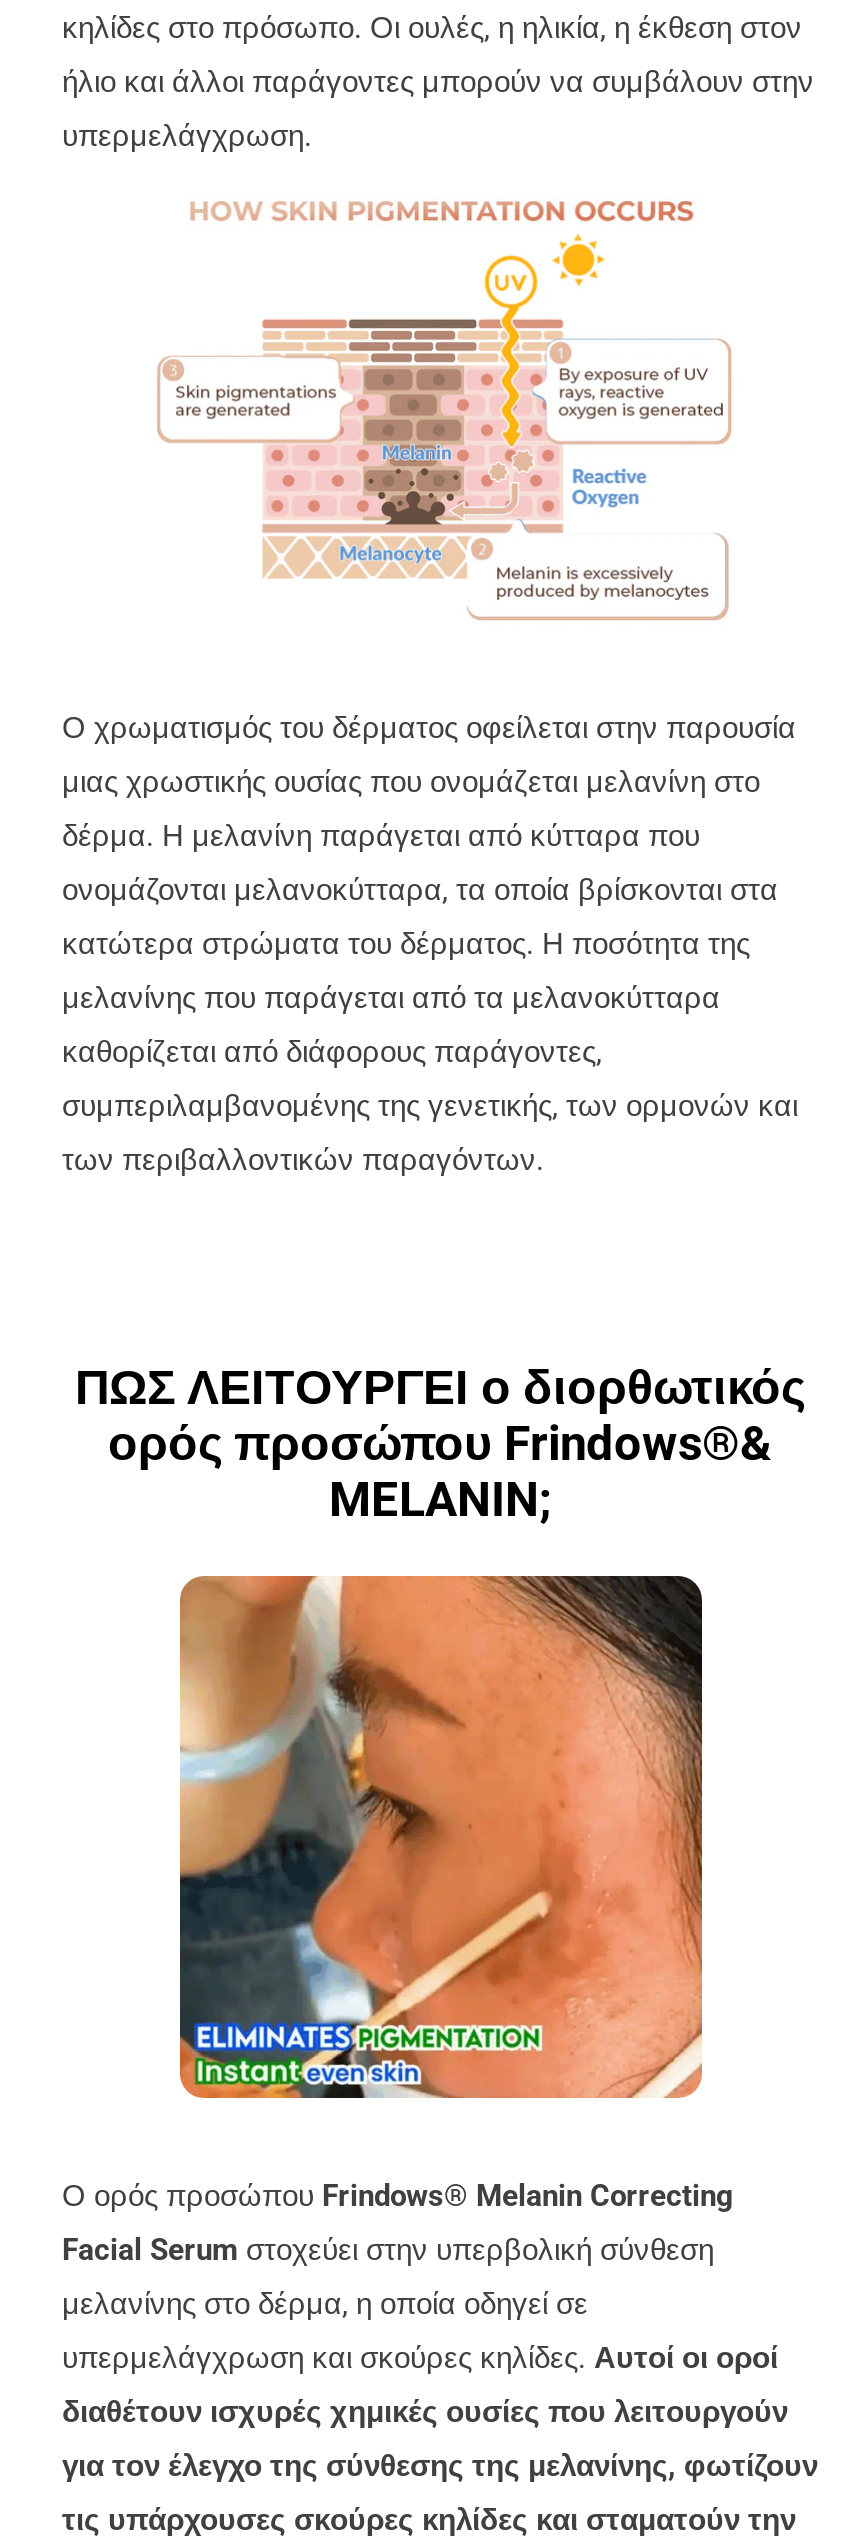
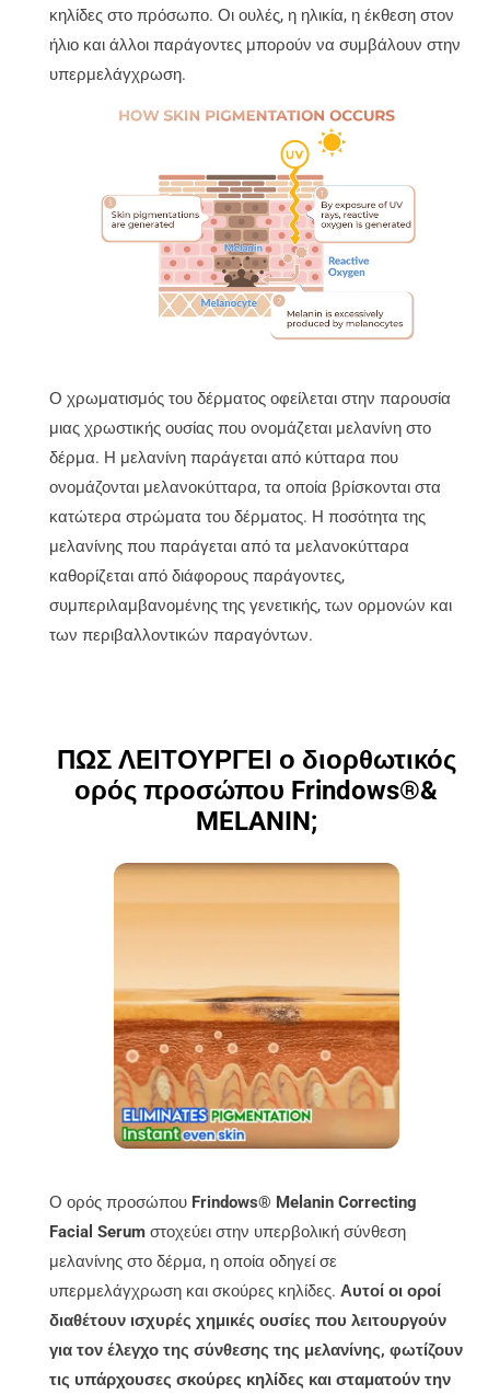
[178,1574,704,2100] [image] -> [113,862,400,1150] [image]

